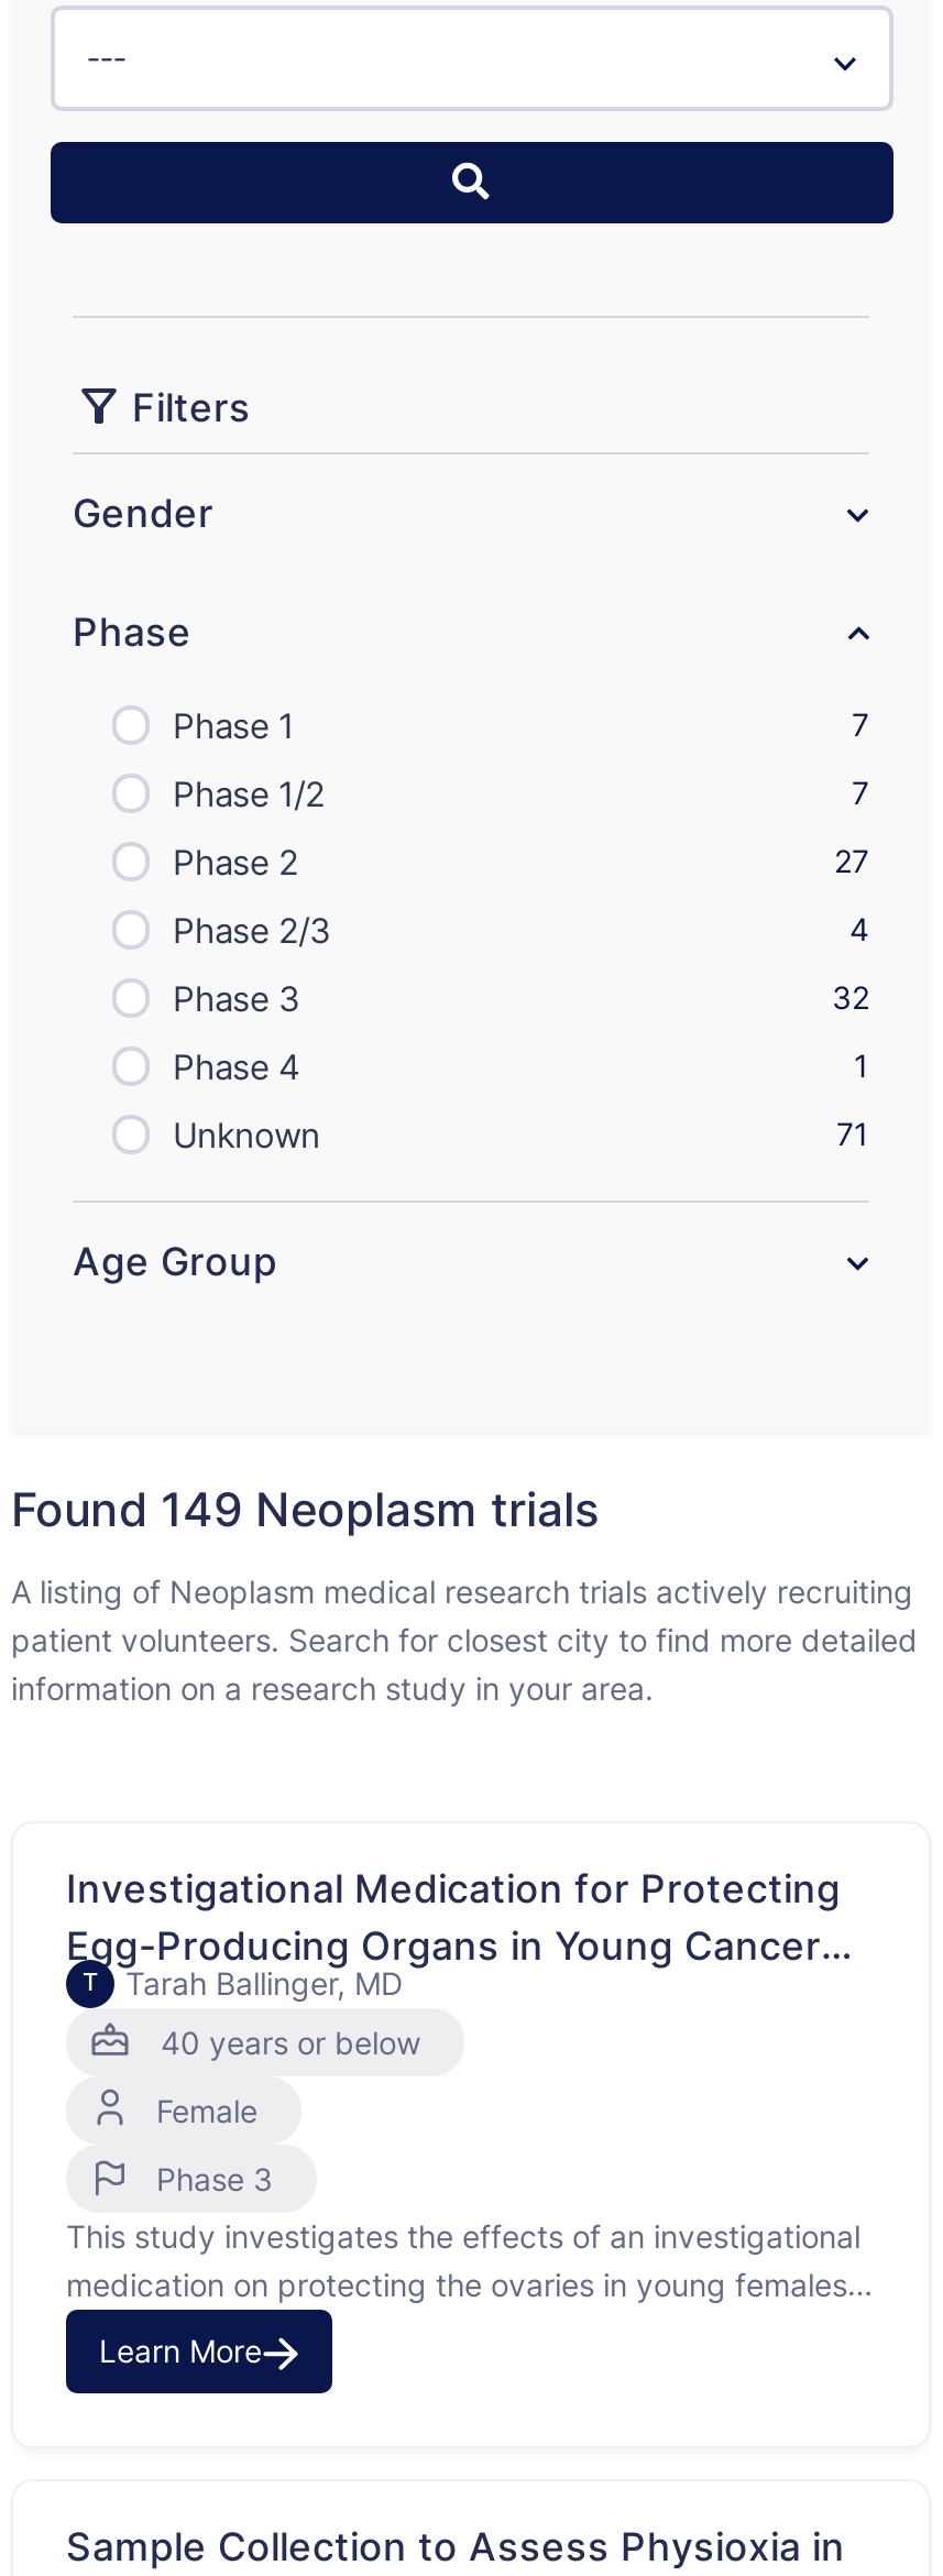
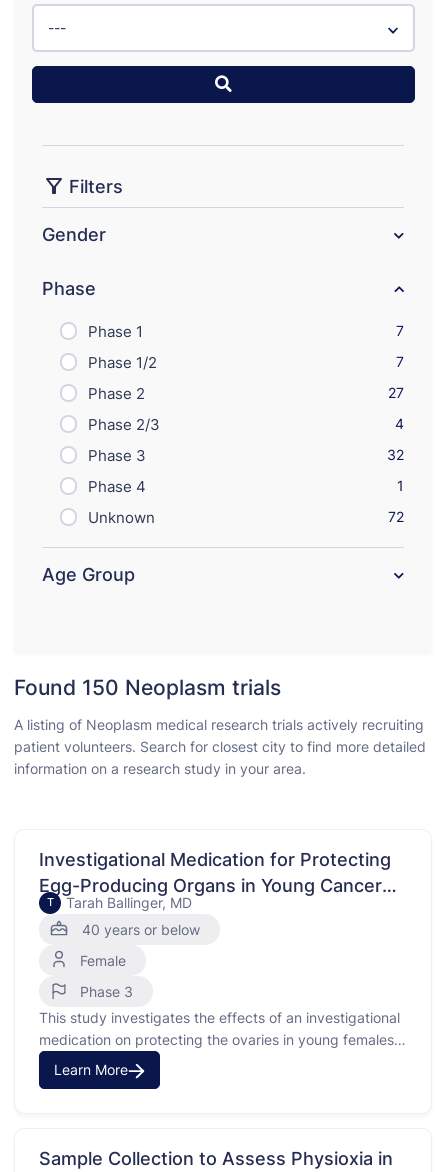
[836,1114,869,1151] 71 -> [388,508,404,525] 72
[11,1482,599,1537] Found 149 Neoplasm trials -> [14,675,281,700] Found 150 Neoplasm trials

